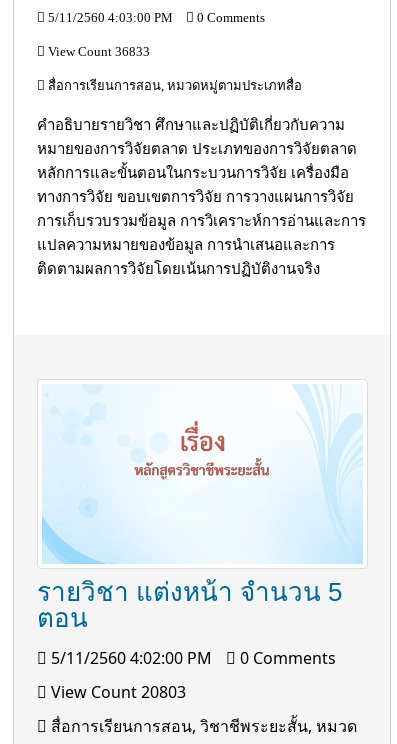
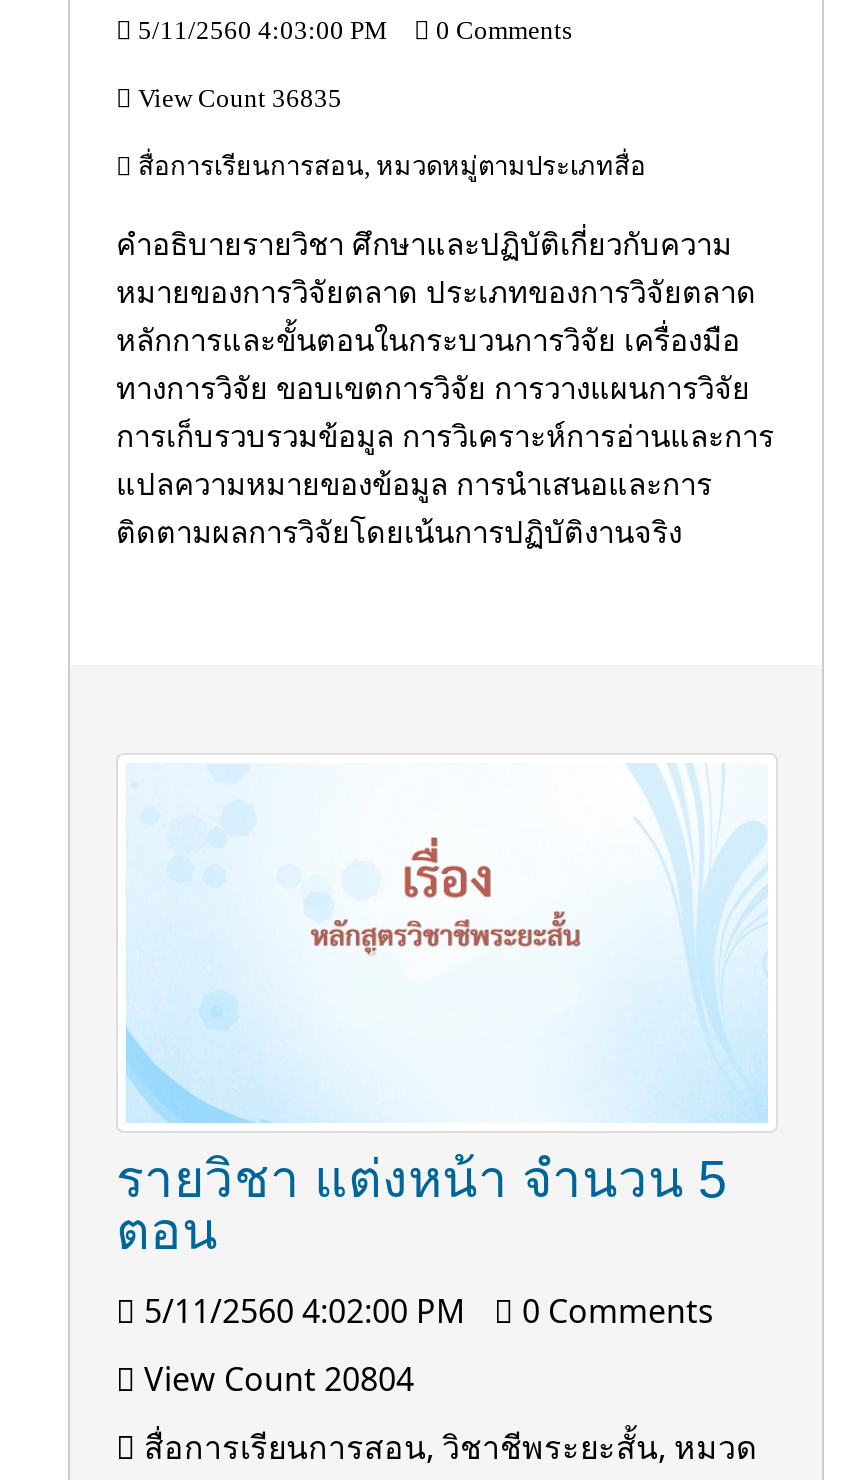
[45,44,150,59] View Count 36833 -> [132,83,342,113] View Count 36835
[47,681,186,703] View Count 20803 -> [136,1357,414,1401] View Count 20804

